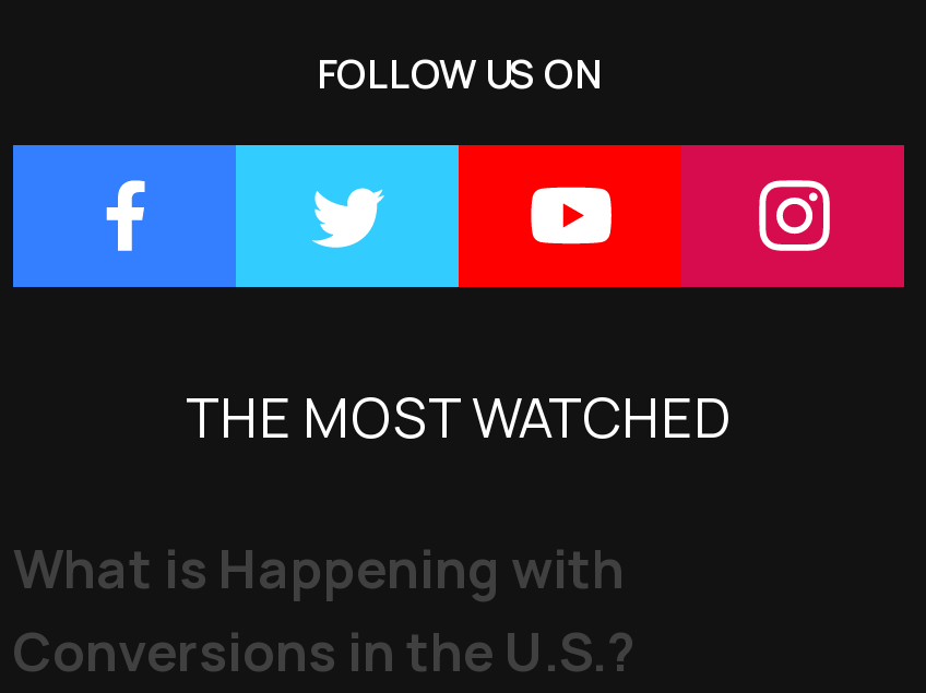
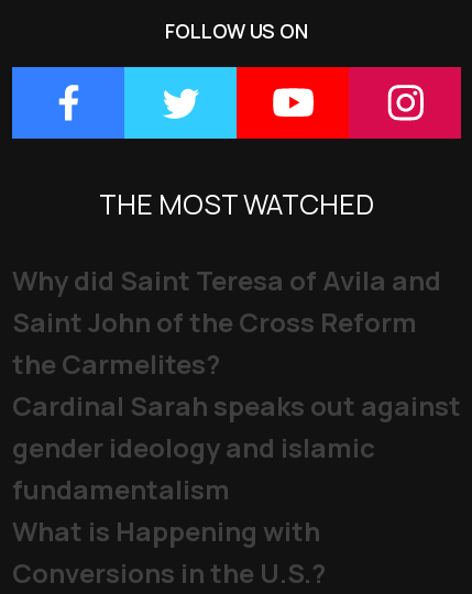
none -> [12,262,461,507] Why did Saint Teresa of Avila and | Saint John of the Cross Reform | the Carmelites? | Cardinal Sarah speaks out against | gender ideology and islamic | fundamentalism

